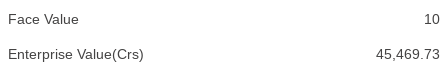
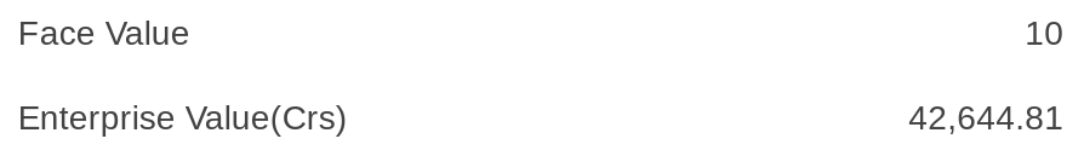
[376,46,440,62] 45,469.73 -> [908,98,1064,137] 42,644.81

